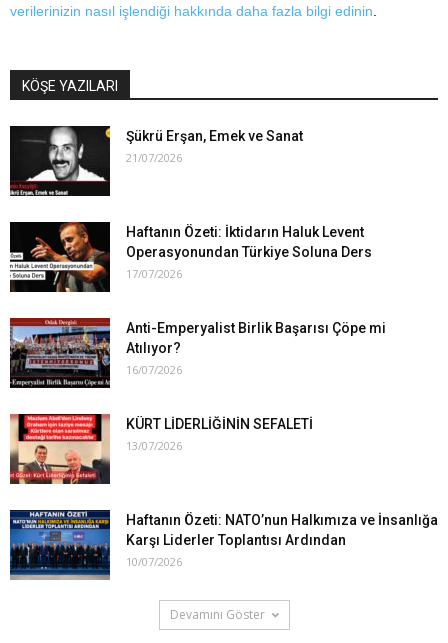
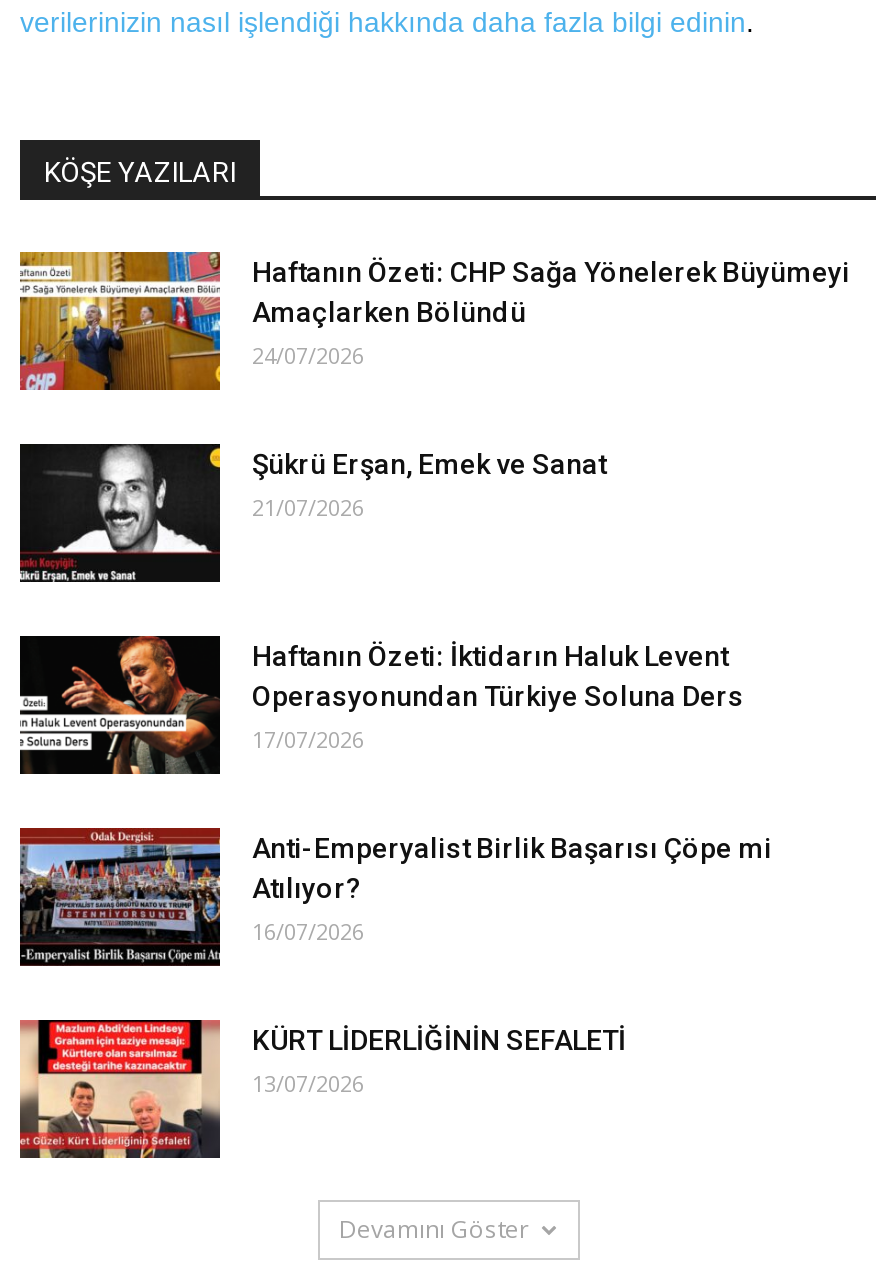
none -> [18,250,850,392] [image] | Haftanın Özeti: CHP Sağa Yönelerek Büyümeyi | Amaçlarken Bölündü | 24/07/2026
moved [11,126,386,453] -> [22,444,772,1097]: [image] | Şükrü Erşan, Emek ve Sanat | 21/07/2026 | ... | KÜRT LİDERLİĞİNİN SEFALETİ | 13/07/2026
[9,509,438,579] [image] | Haftanın Özeti: NATO’nun Halkımıza ve İnsanlığa | Karşı Liderler Toplantısı Ardından | 10/07/2026 -> none

